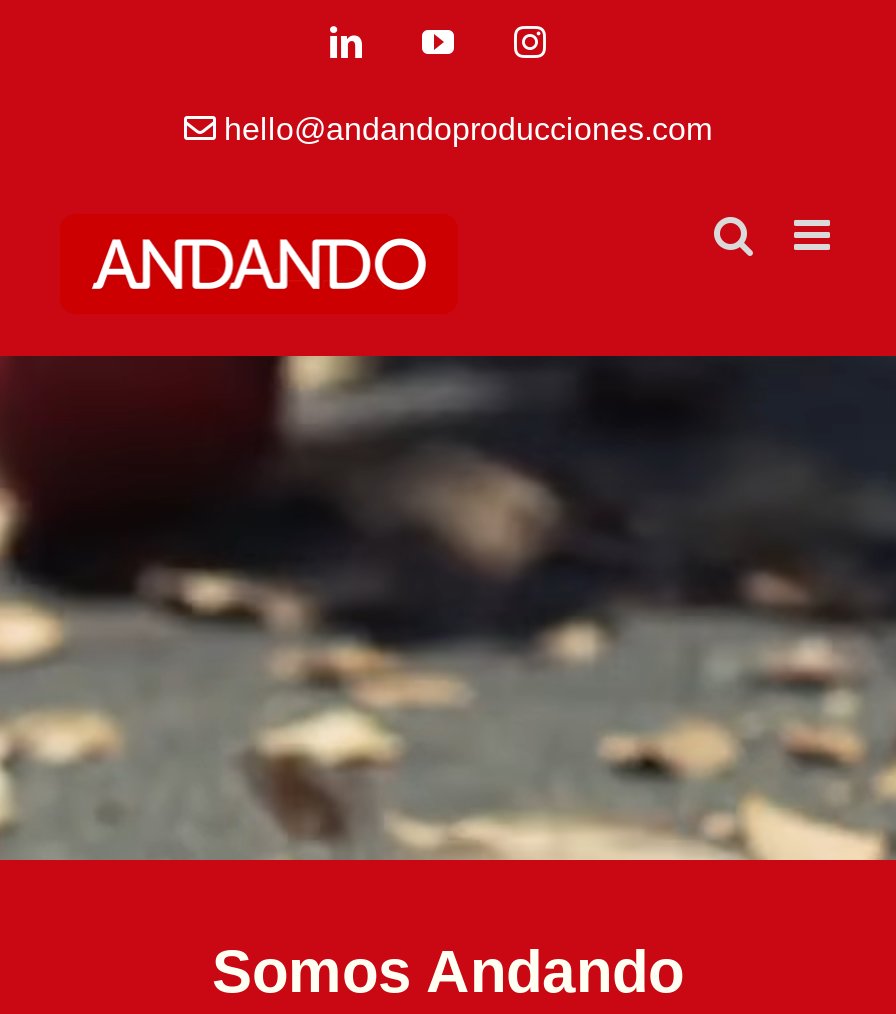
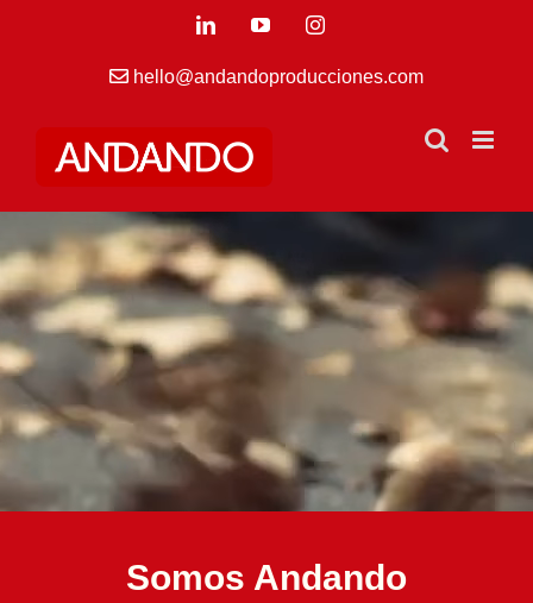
[6,354,890,862] [image] -> [4,211,529,513] [image]

